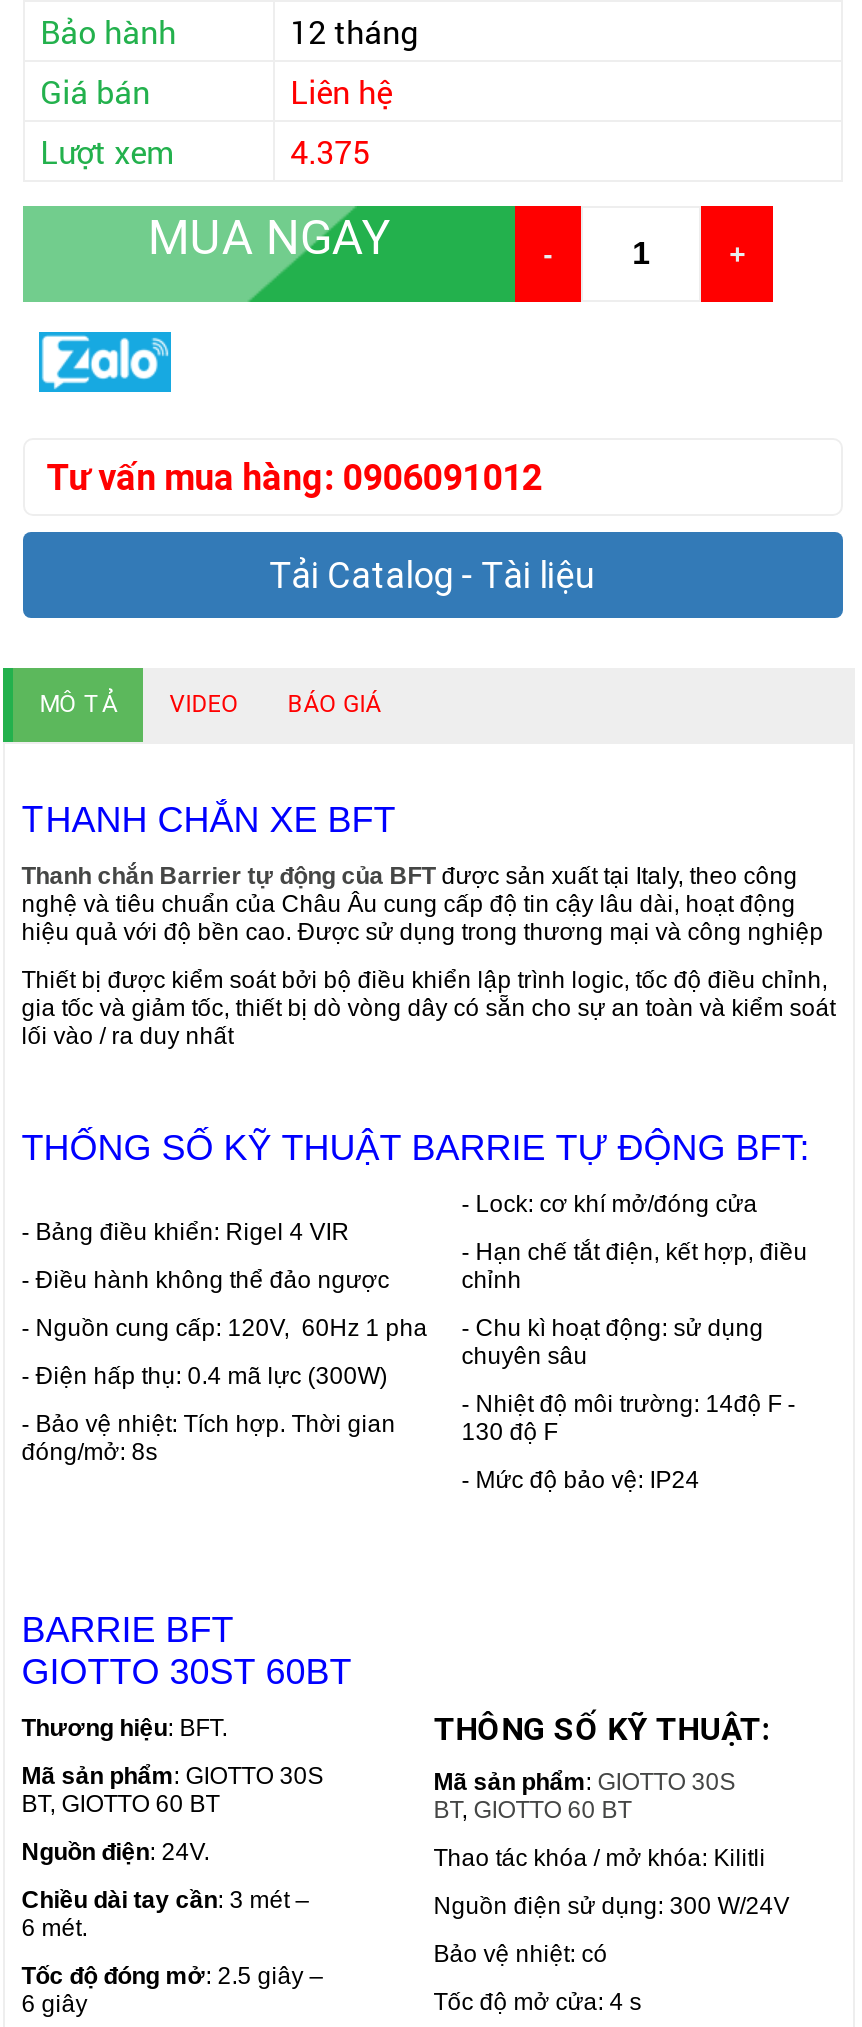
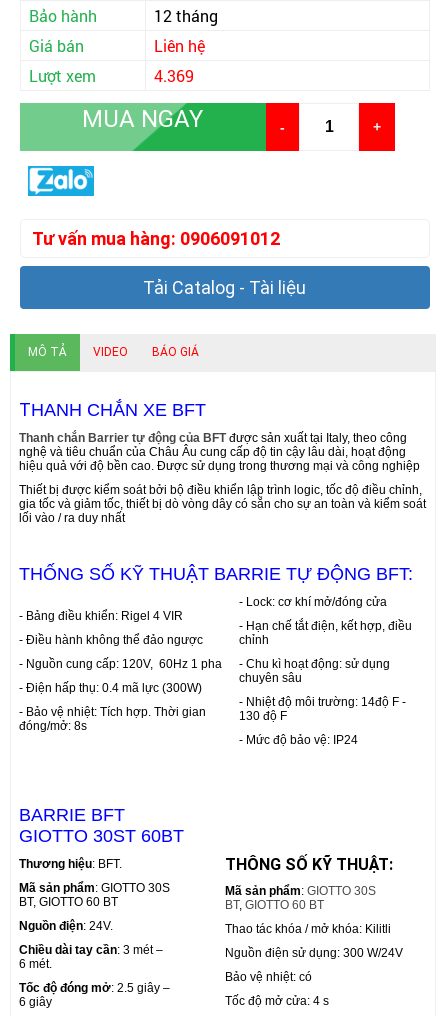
[290,130,370,172] 4.375 -> [154,65,194,86] 4.369

